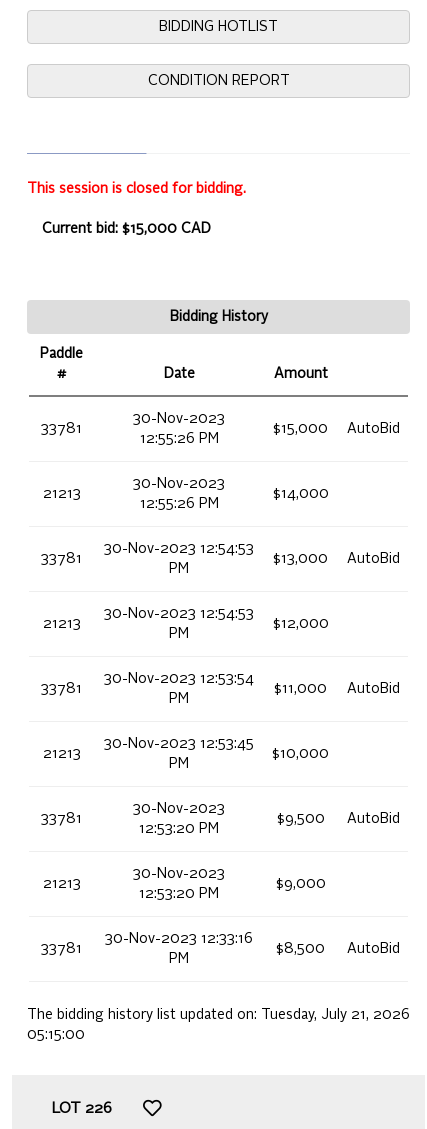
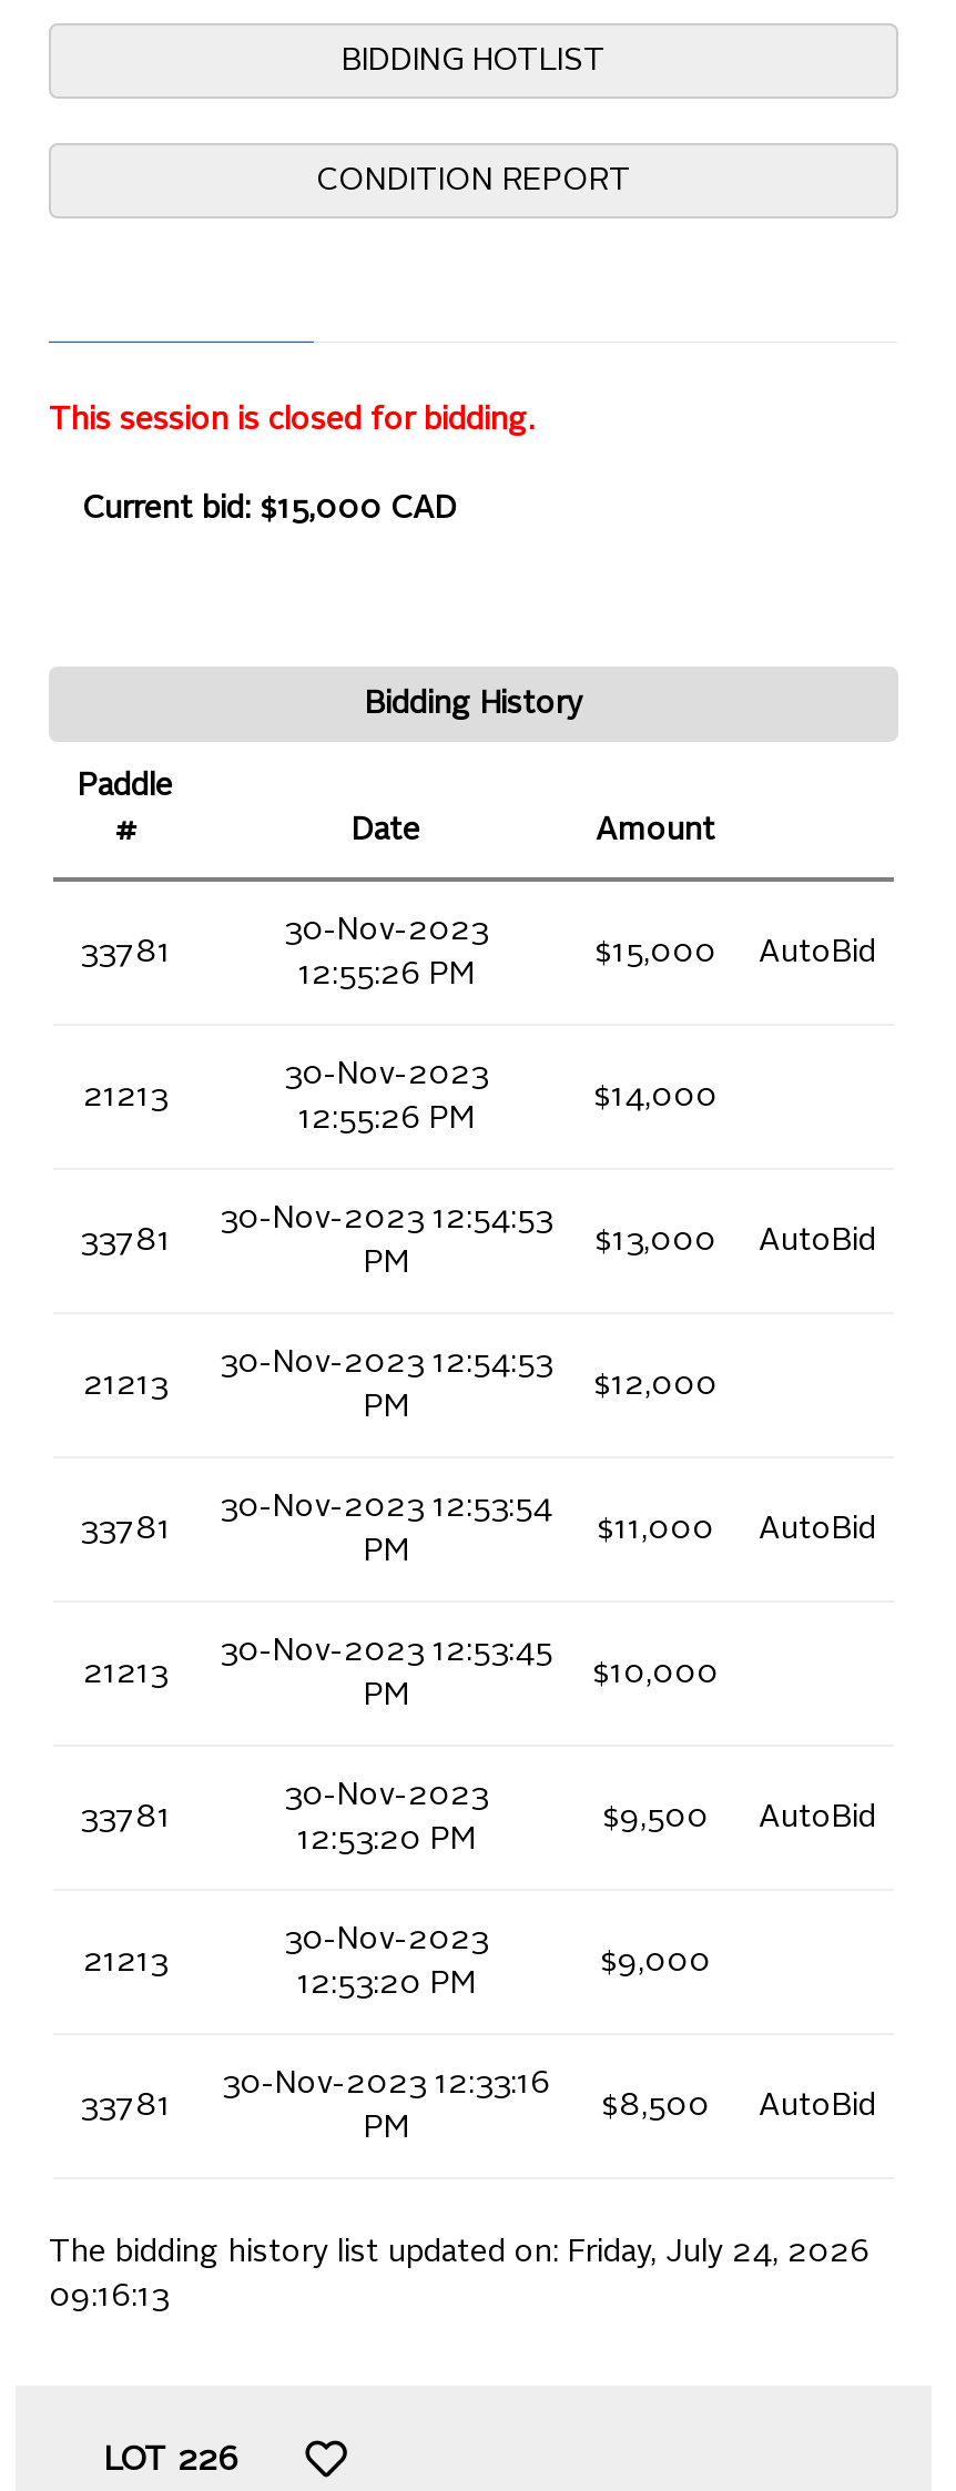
[27,1008,410,1022] The bidding history list updated on: Tuesday, July 21, 2026 -> [49,2237,869,2268] The bidding history list updated on: Friday, July 24, 2026
[27,1028,85,1042] 05:15:00 -> [49,2281,169,2312] 09:16:13

